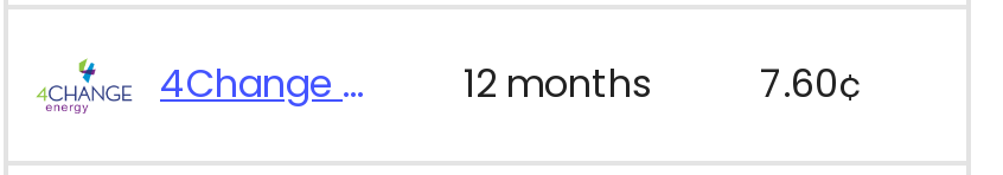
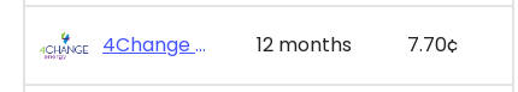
[760,57,862,111] 7.60¢ -> [407,31,459,59] 7.70¢

